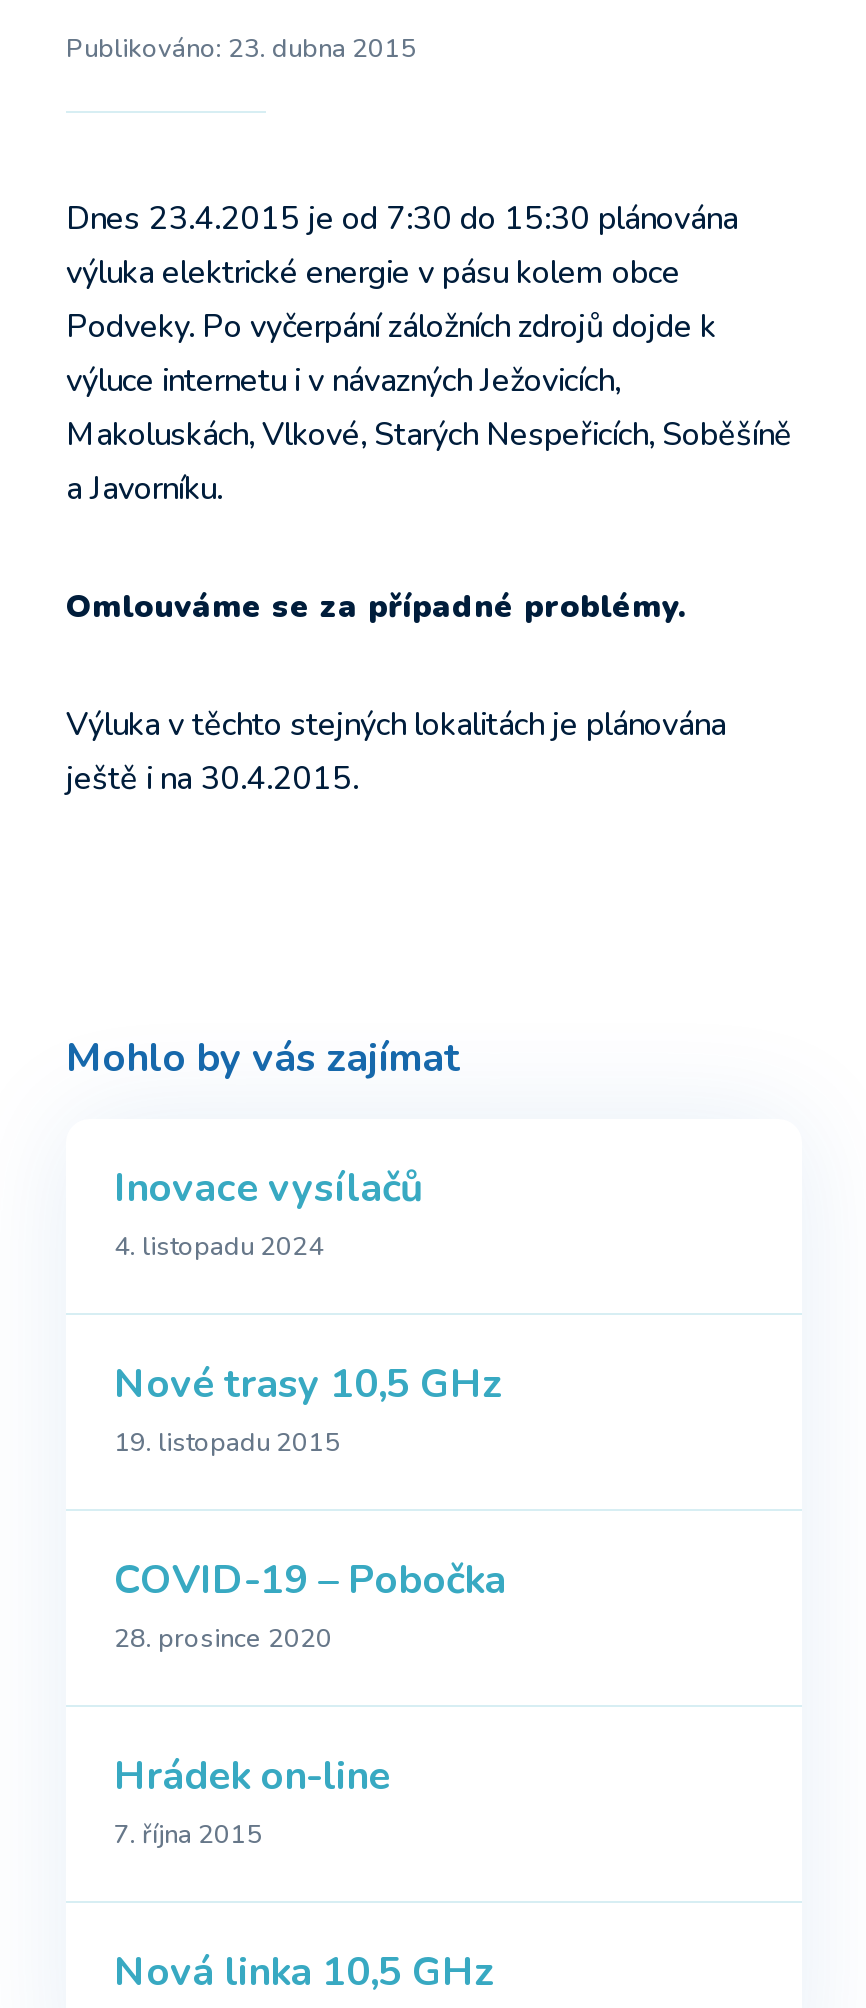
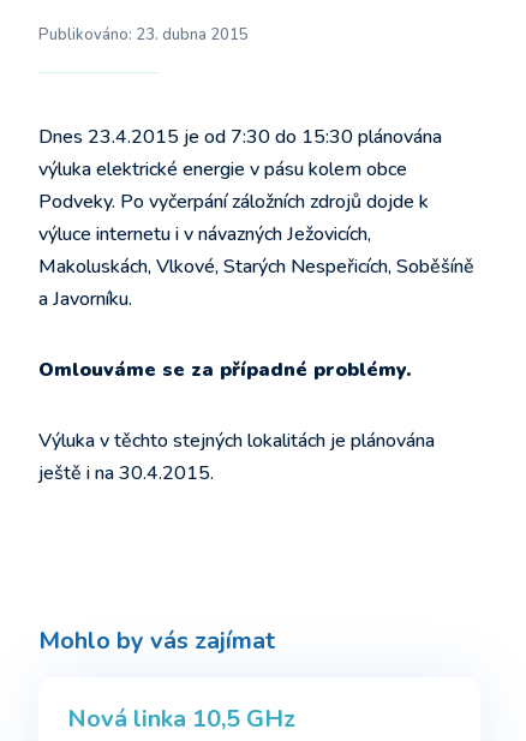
[114,1161,506,1853] Inovace vysílačů | 4. listopadu 2024 | Nové trasy 10,5 GHz | 19. listopadu 2015 | COVID-19 – Pobočka | 28. prosince 2020 | Hrádek on-line | 7. října 2015 -> none

